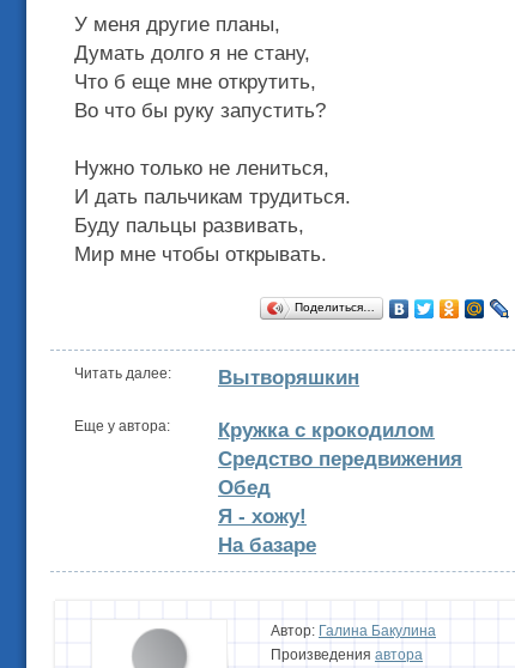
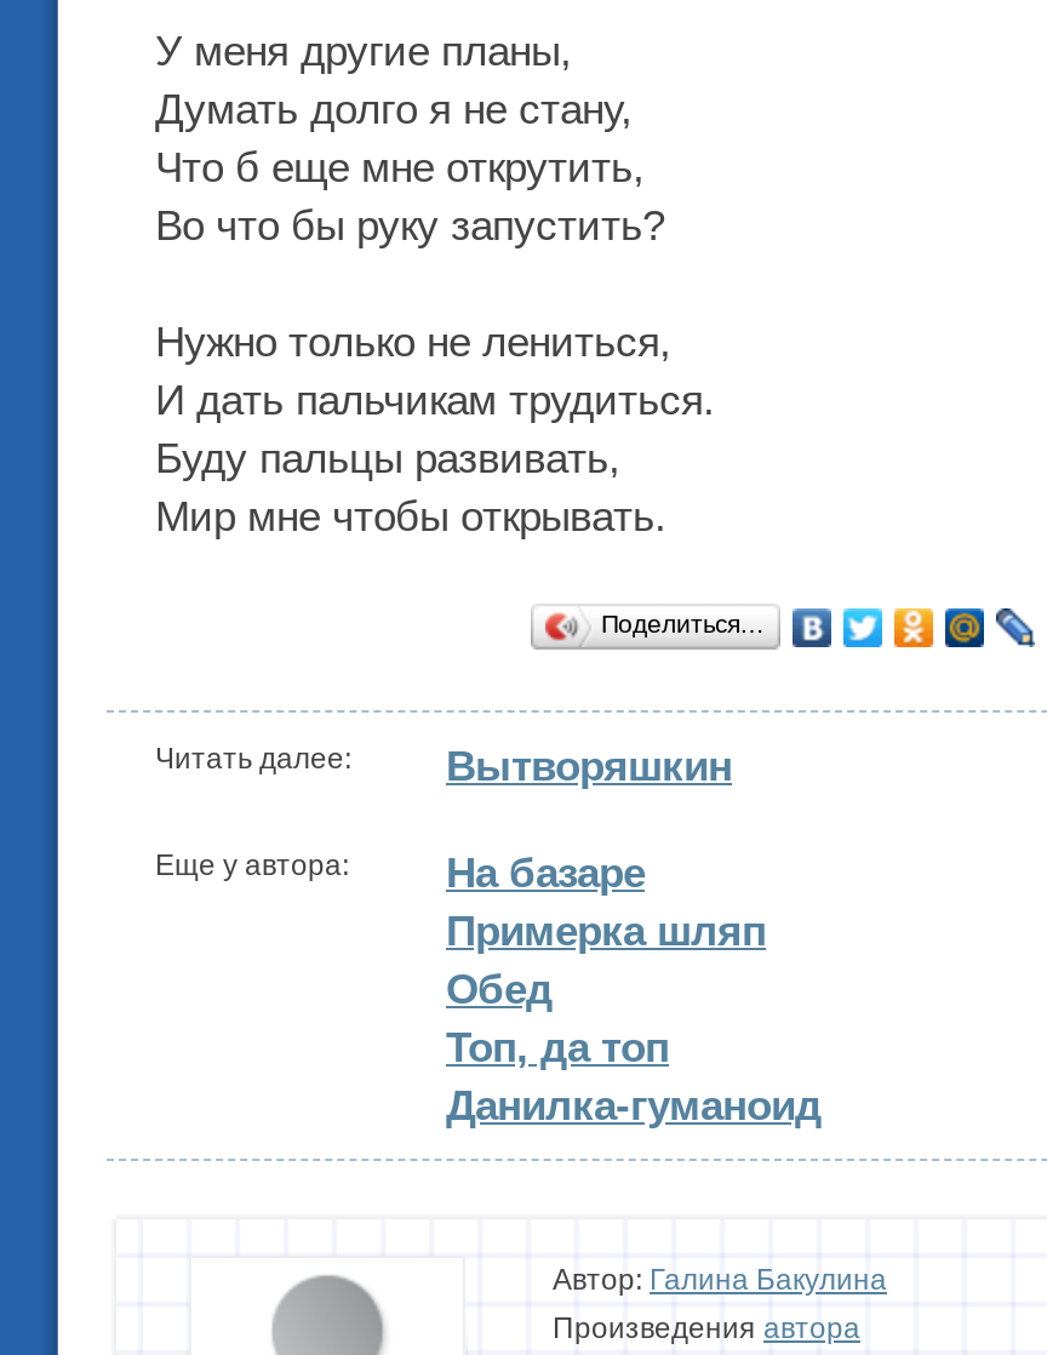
[218,418,462,470] Кружка с крокодилом | Средство передвижения -> [446,848,766,955] На базаре | Примерка шляп
[218,504,316,557] Я - хожу! | На базаре -> [446,1023,822,1130] Топ, да топ | Данилка-гуманоид

